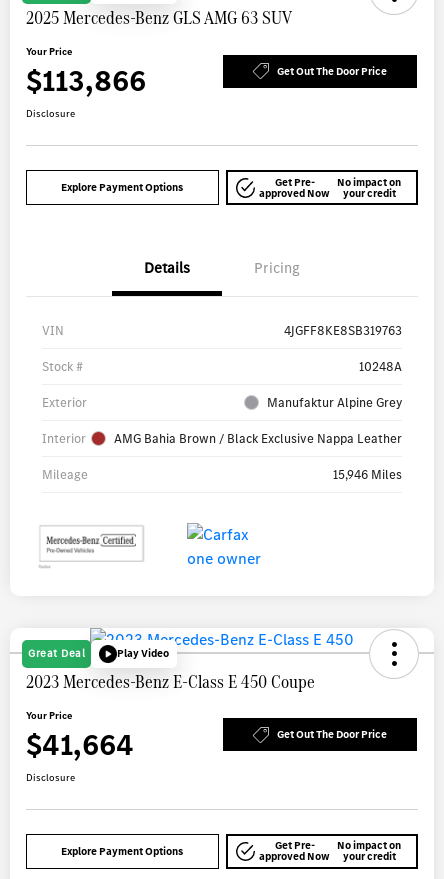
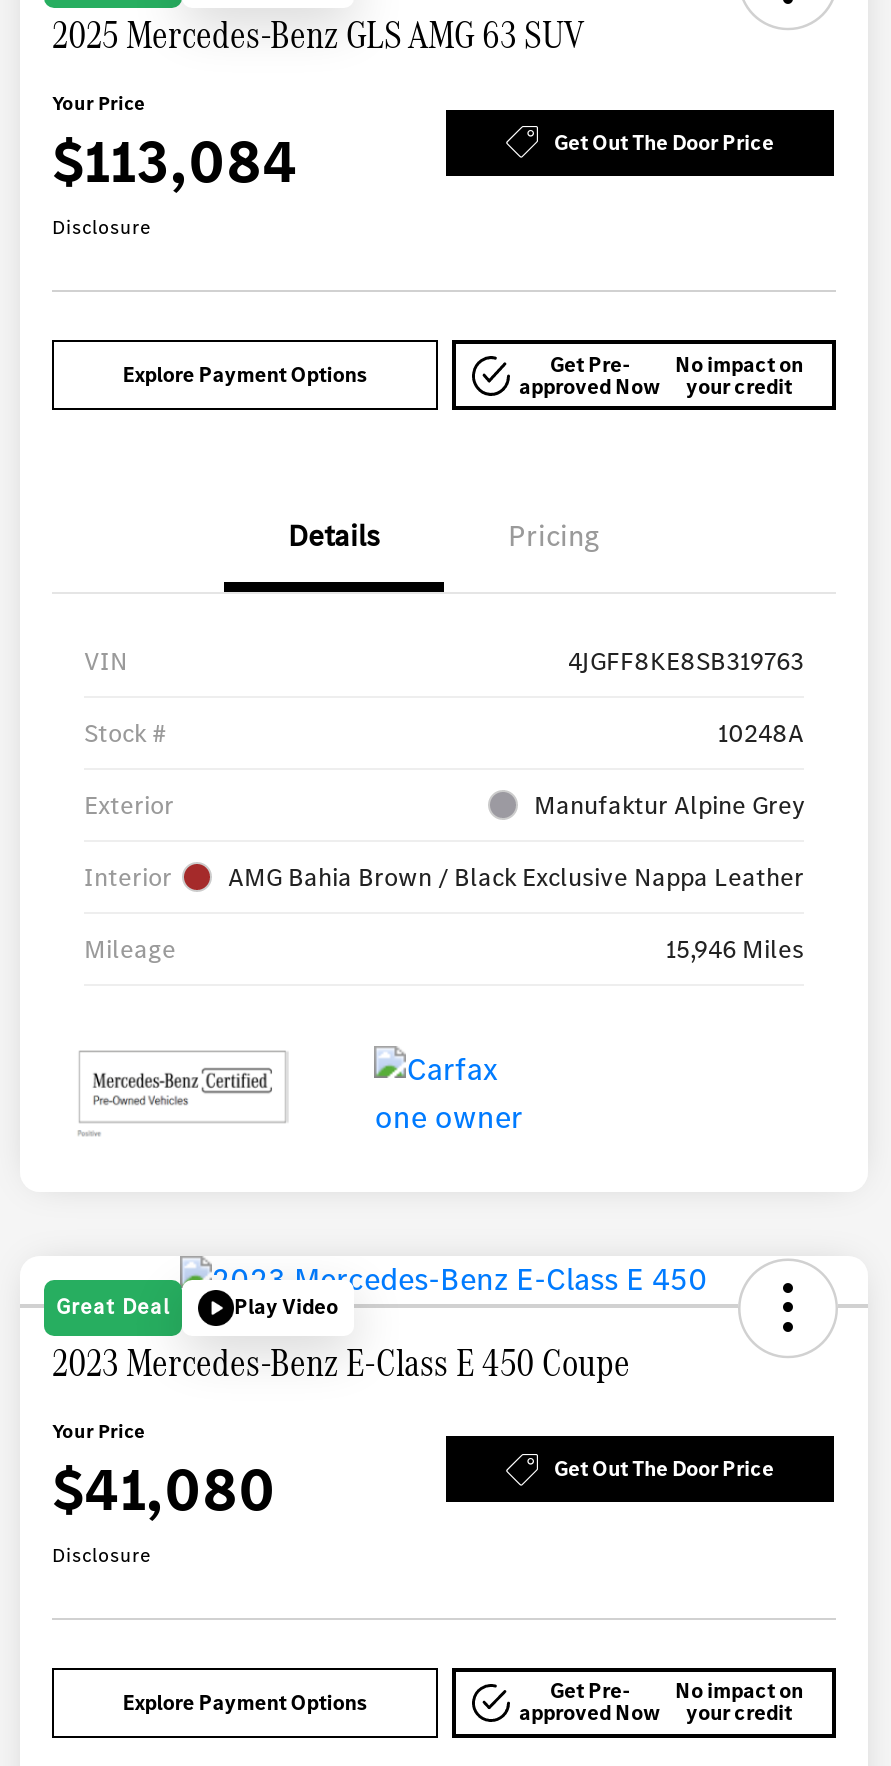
[26,61,146,101] $113,866 -> [52,123,298,203] $113,084
[26,725,134,765] $41,664 -> [52,1450,276,1530] $41,080

